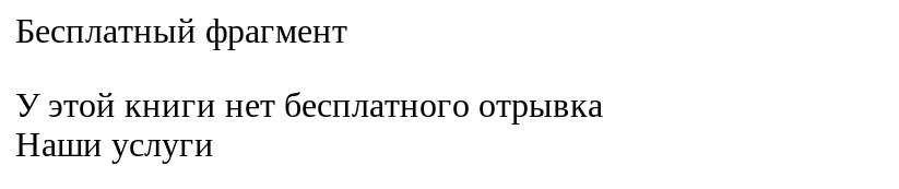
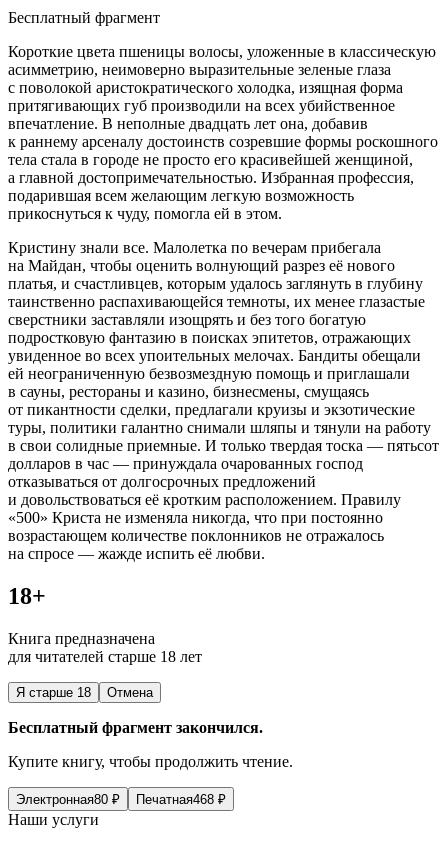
[15,86,603,123] У этой книги нет бесплатного отрывка -> [8,43,439,807] Короткие цвета пшеницы волосы, уложенные в классическую | асимметрию, неимоверно выразительные зеленые глаза | с поволокой аристократического холодка, изящная форма | притягивающих губ производили на всех убийственное | впечатление. В неполные двадцать лет она, добавив | к раннему арсеналу достоинств созревшие формы роскошного | тела стала в городе не просто его красивейшей женщиной, | а главной достопримечательностью. Избранная профессия, | подарившая всем желающим легкую возможность | прикоснуться к чуду, помогла ей в этом. | Кристину знали все. Малолетка по вечерам прибегала | на Майдан, чтобы оценить волнующий разрез её нового | платья, и счастливцев, которым удалось заглянуть в глубину | таинственно распахивающейся темноты, их менее глазастые | сверстники заставляли изощрять и без того богатую | подростковую фантазию в поисках эпитетов, отражающих | увиденное во всех упоительных мелочах. Бандиты обещали | ей неограниченную безвозмездную помощь и приглашали | в сауны, рестораны и казино, бизнесмены, смущаясь | от пикантности сделки, предлагали круизы и экзотические | туры, политики галантно снимали шляпы и тянули на работу | в свои солидные приемные. И только твердая тоска — пятьсот | долларов в час — принуждала очарованных господ | отказываться от долгосрочных предложений | и довольствоваться её кротким расположением. Правилу | «500» Криста не изменяла никогда, что при постоянно | возрастающем количестве поклонников не отражалось | на спросе — жажде испить её любви. | 18+ | Книга предназначена | для читателей старше 18 лет | Я старше 18 | Отмена | Бесплатный фрагмент закончился. | Купите книгу, чтобы продолжить чтение. | Электронная80 ₽ | Печатная468 ₽

